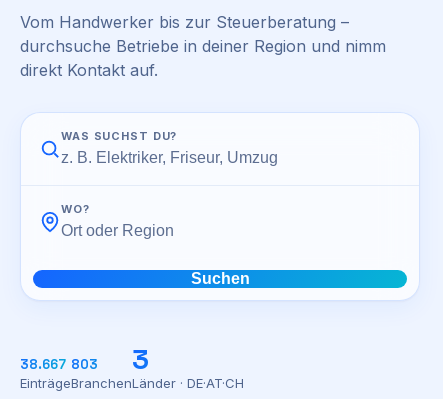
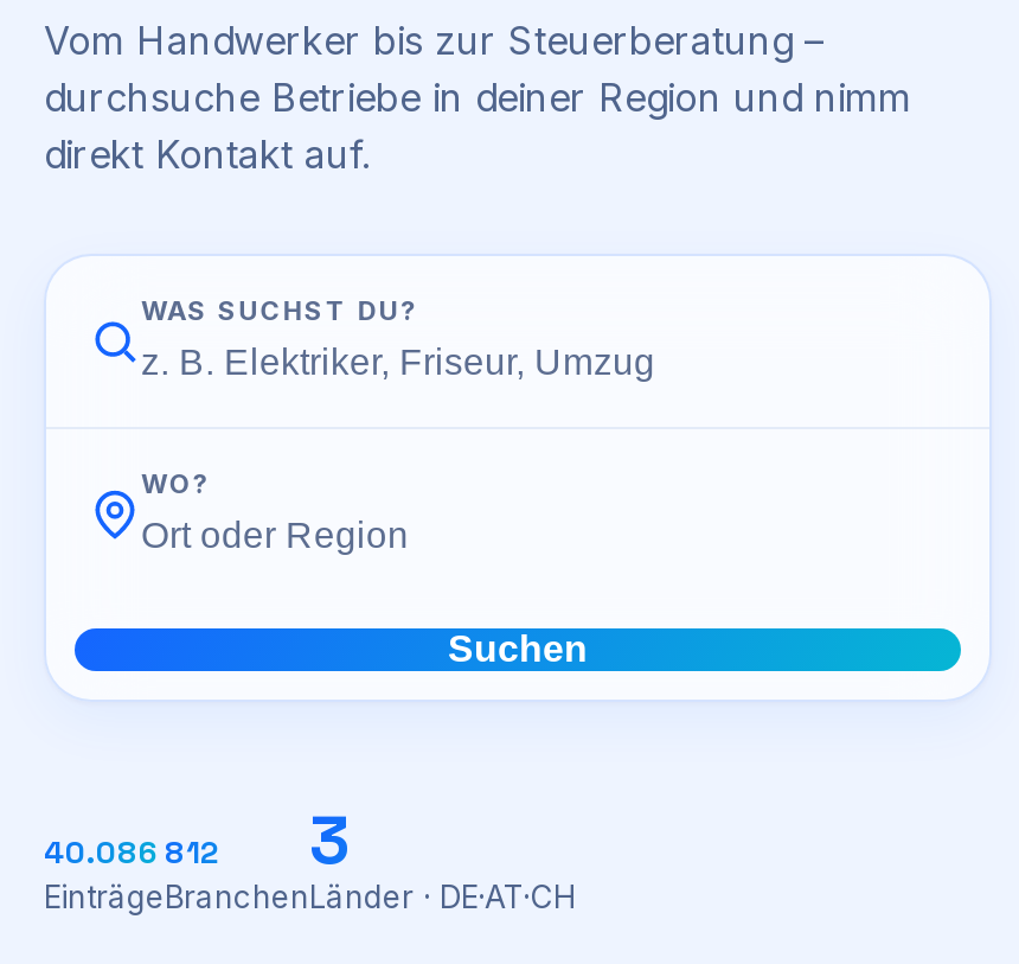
[20,356,66,373] 38.667 -> [44,832,158,873] 40.086
[71,356,98,373] 803 -> [165,832,219,873] 812

